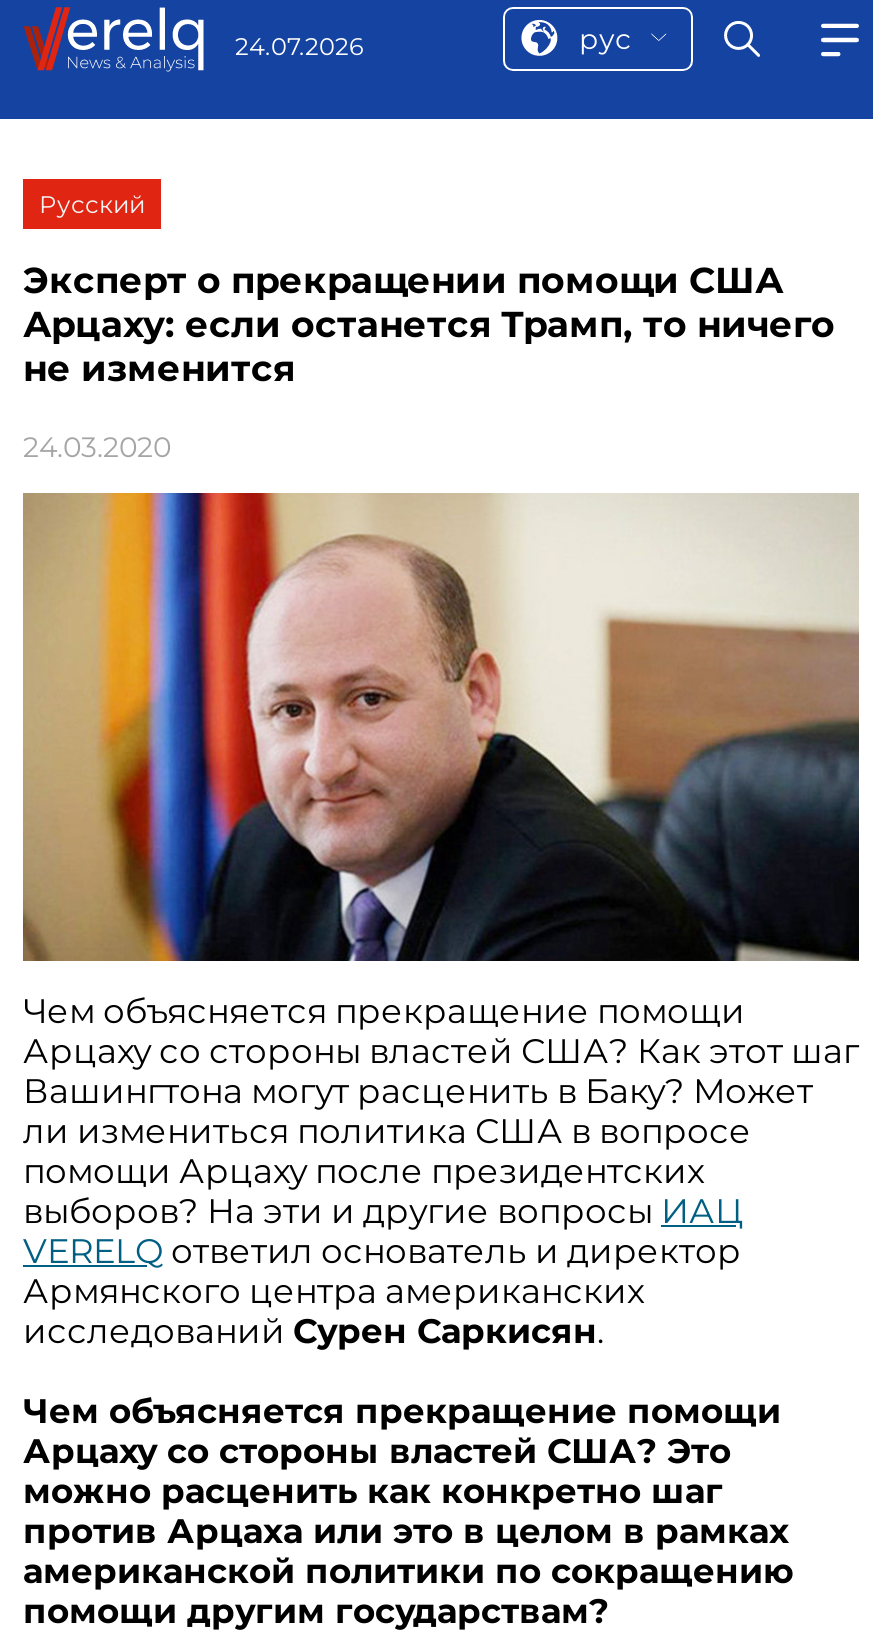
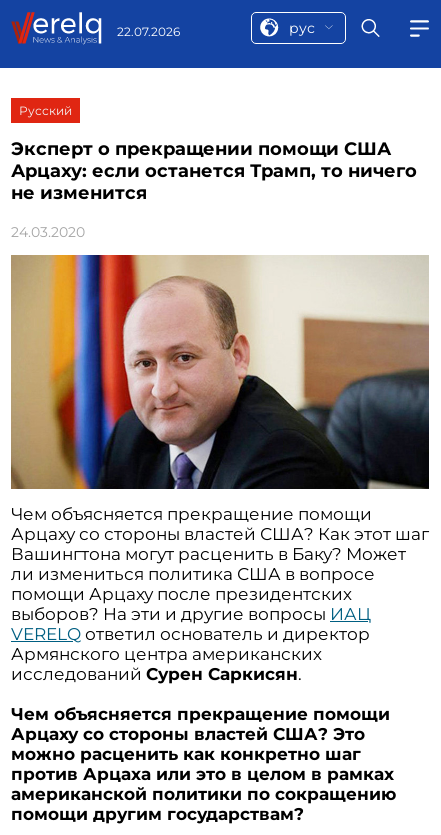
[235,30,363,60] 24.07.2026 -> [117,23,180,38] 22.07.2026

